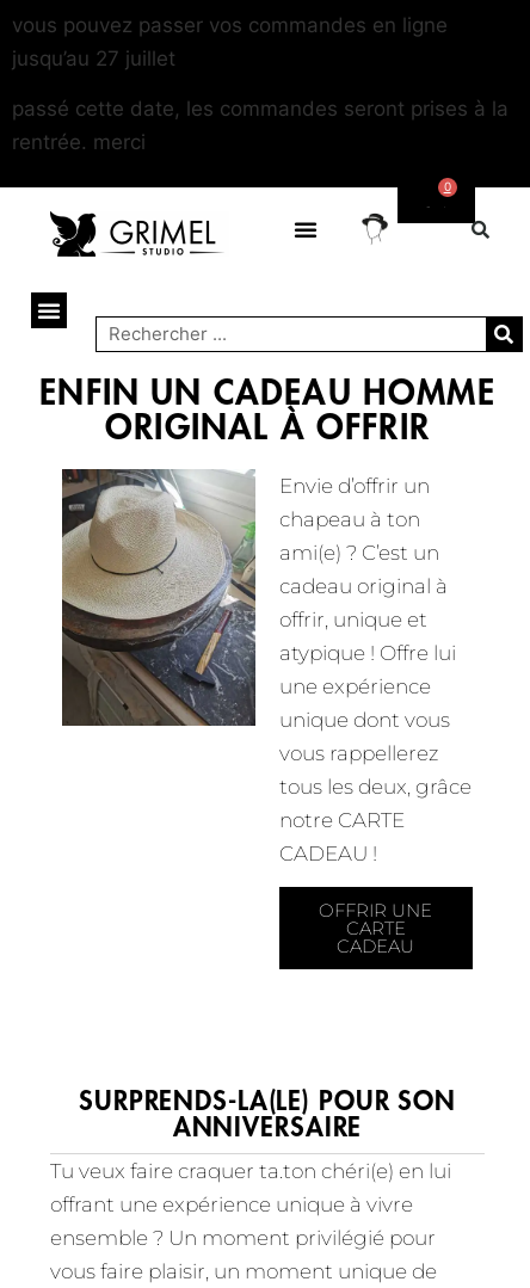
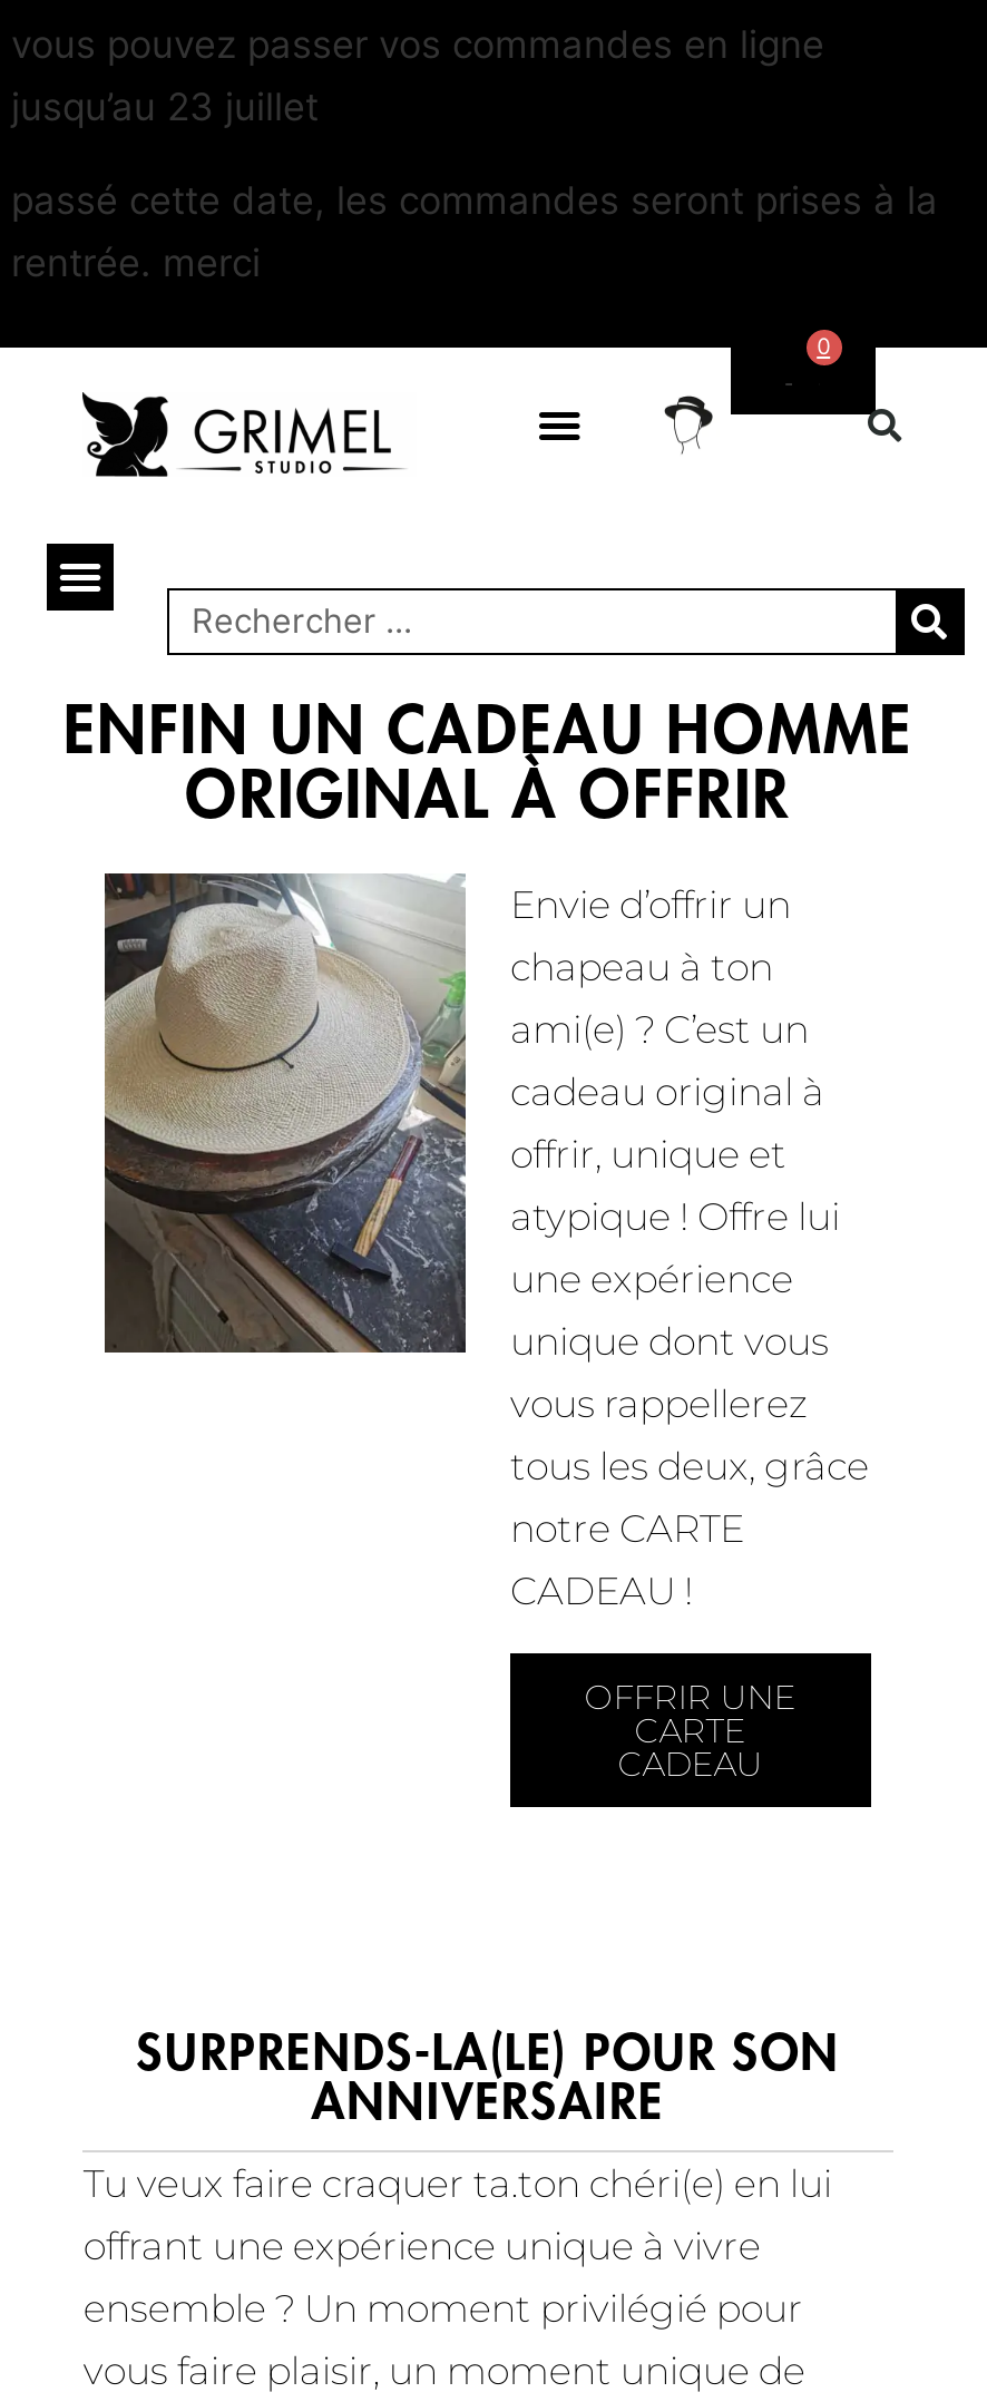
[12,47,175,70] jusqu’au 27 juillet -> [11,85,319,129] jusqu’au 23 juillet

